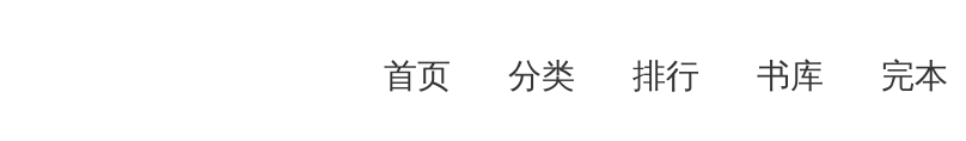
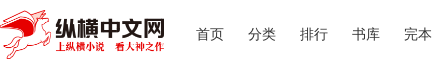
none -> [3,9,165,60] [image]

